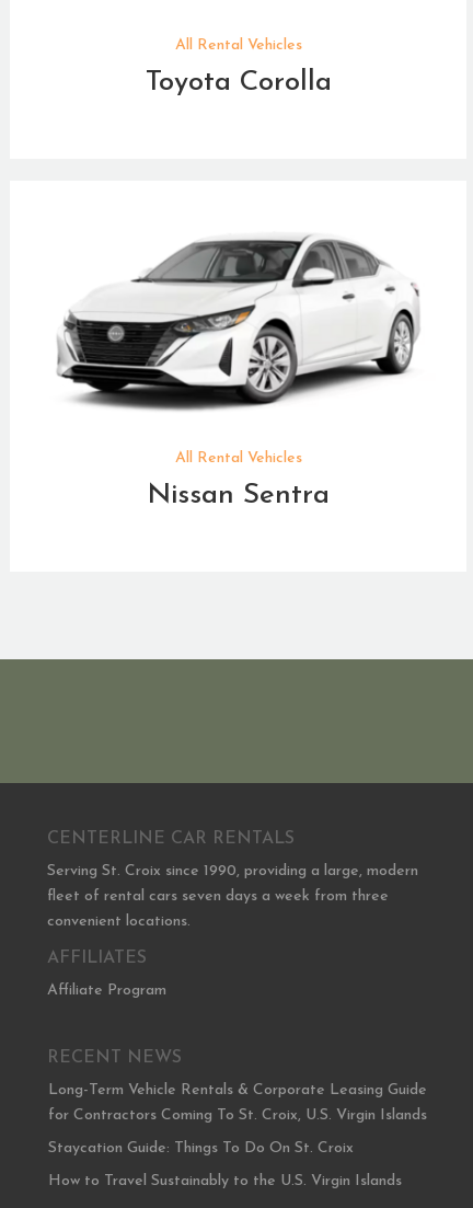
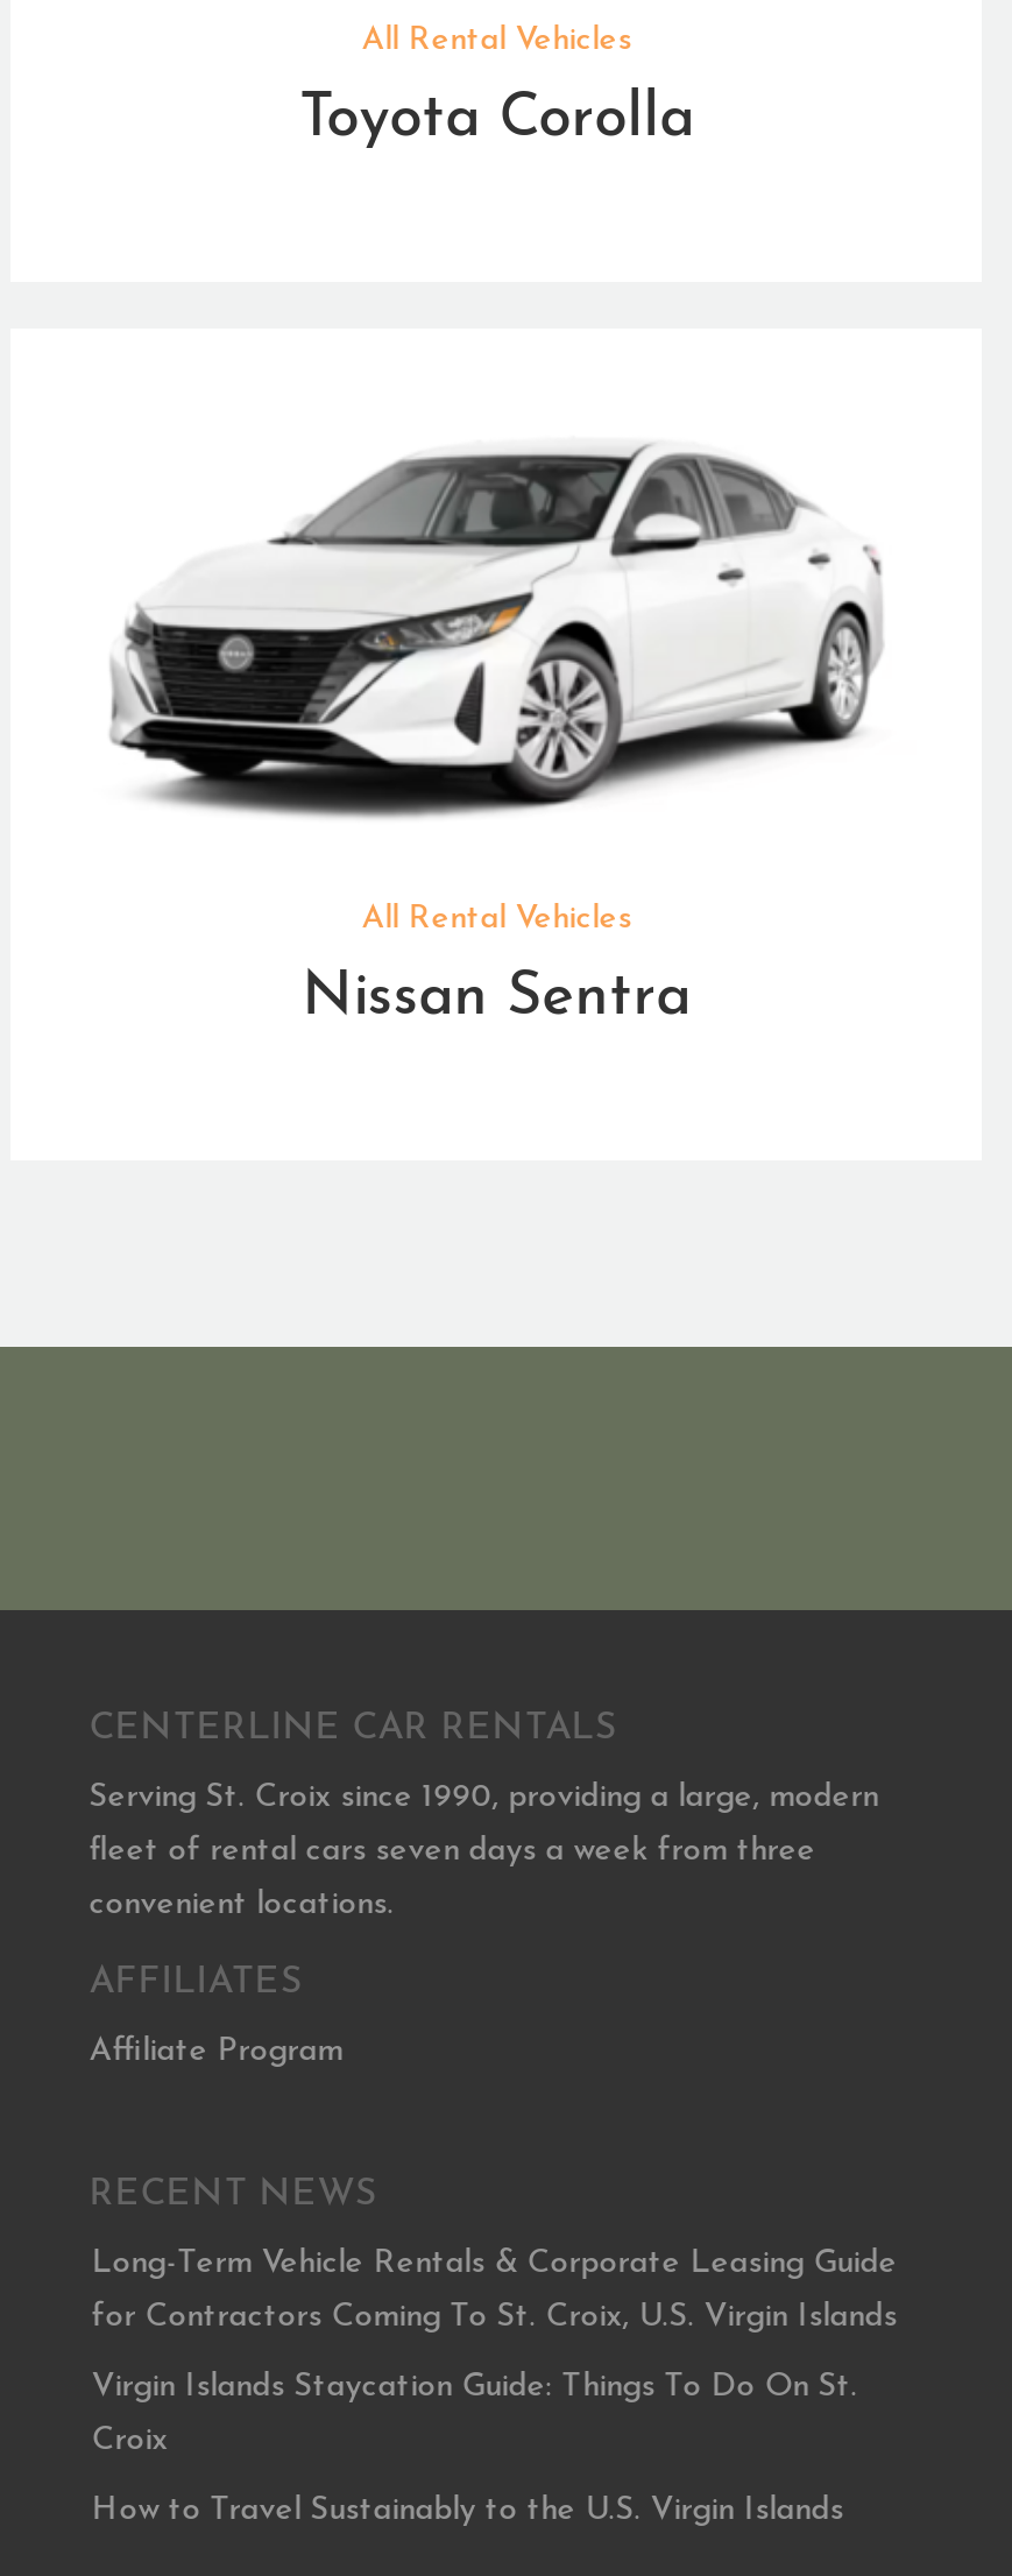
[48,1140,353,1156] Staycation Guide: Things To Do On St. Croix -> [92,2369,858,2457] Virgin Islands Staycation Guide: Things To Do On St. | Croix

